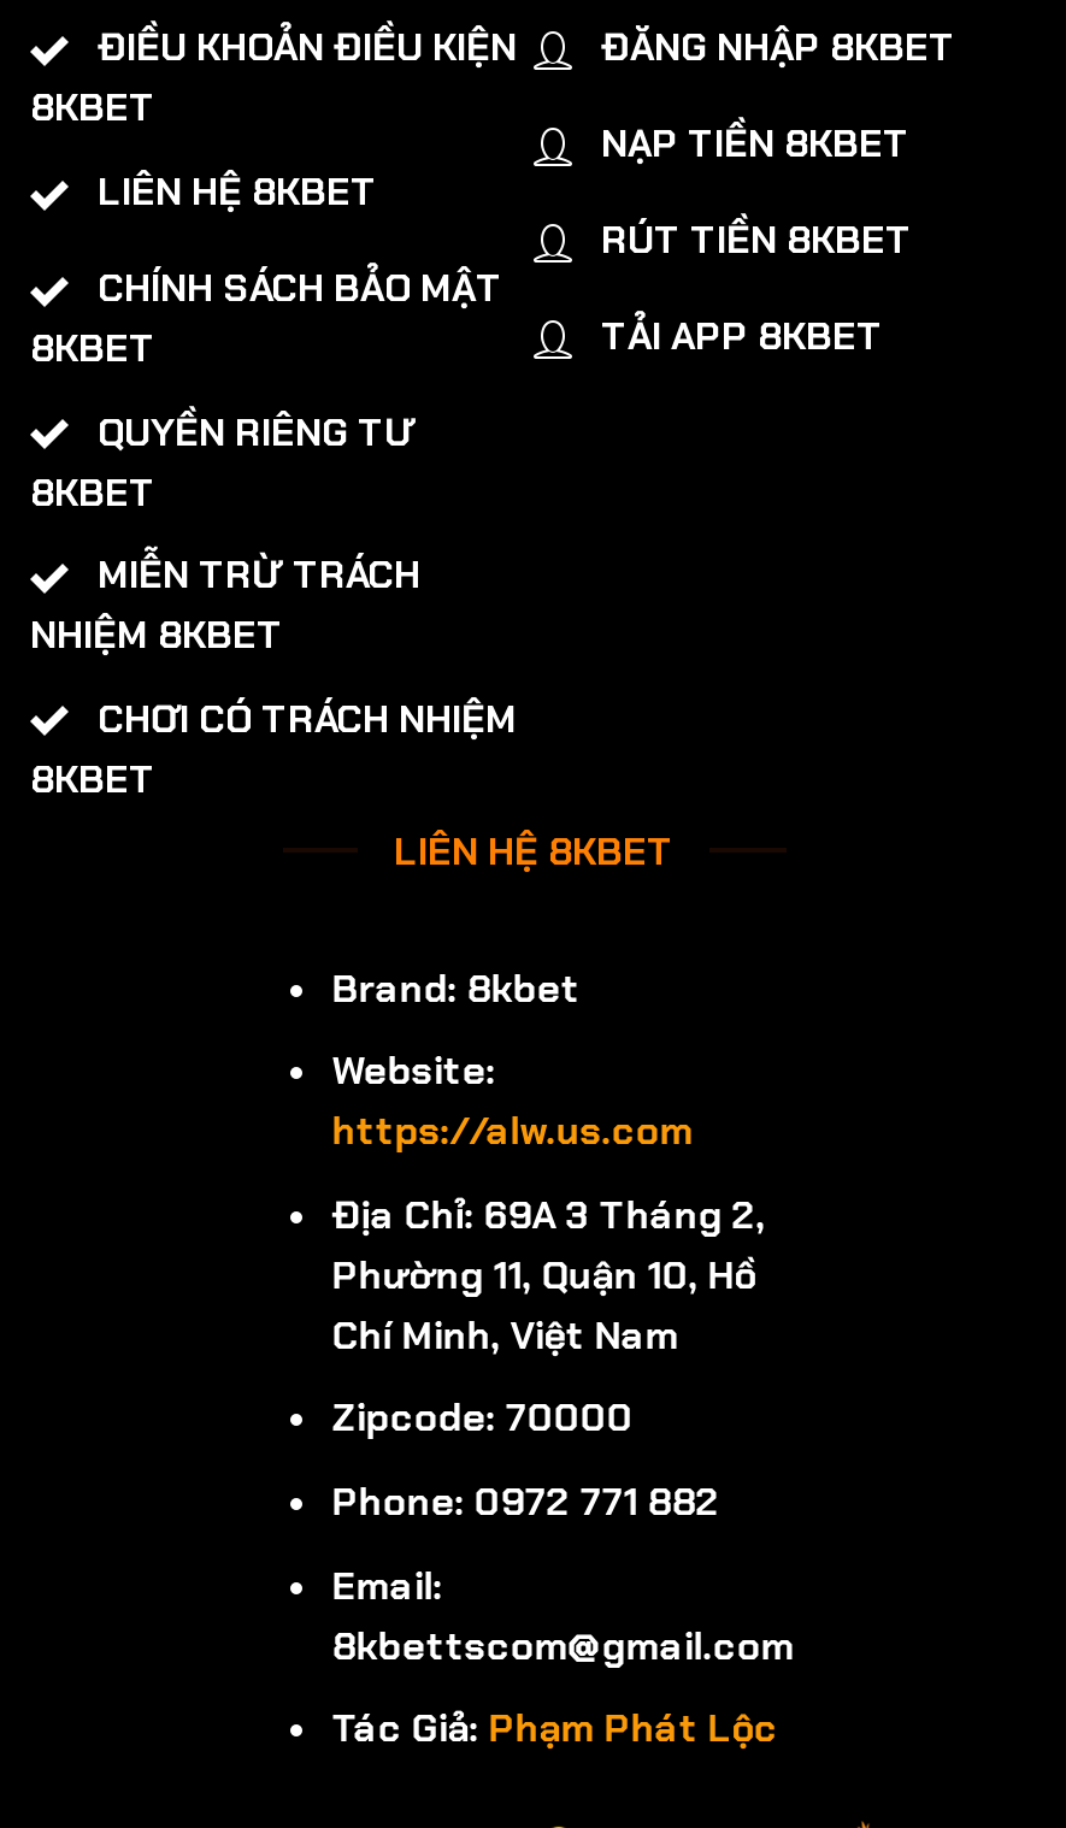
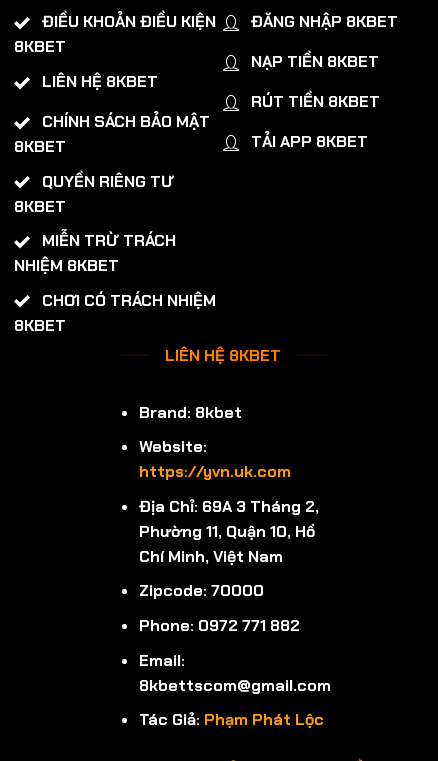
[332,1106,693,1157] https://alw.us.com -> [139,461,291,482] https://yvn.uk.com

